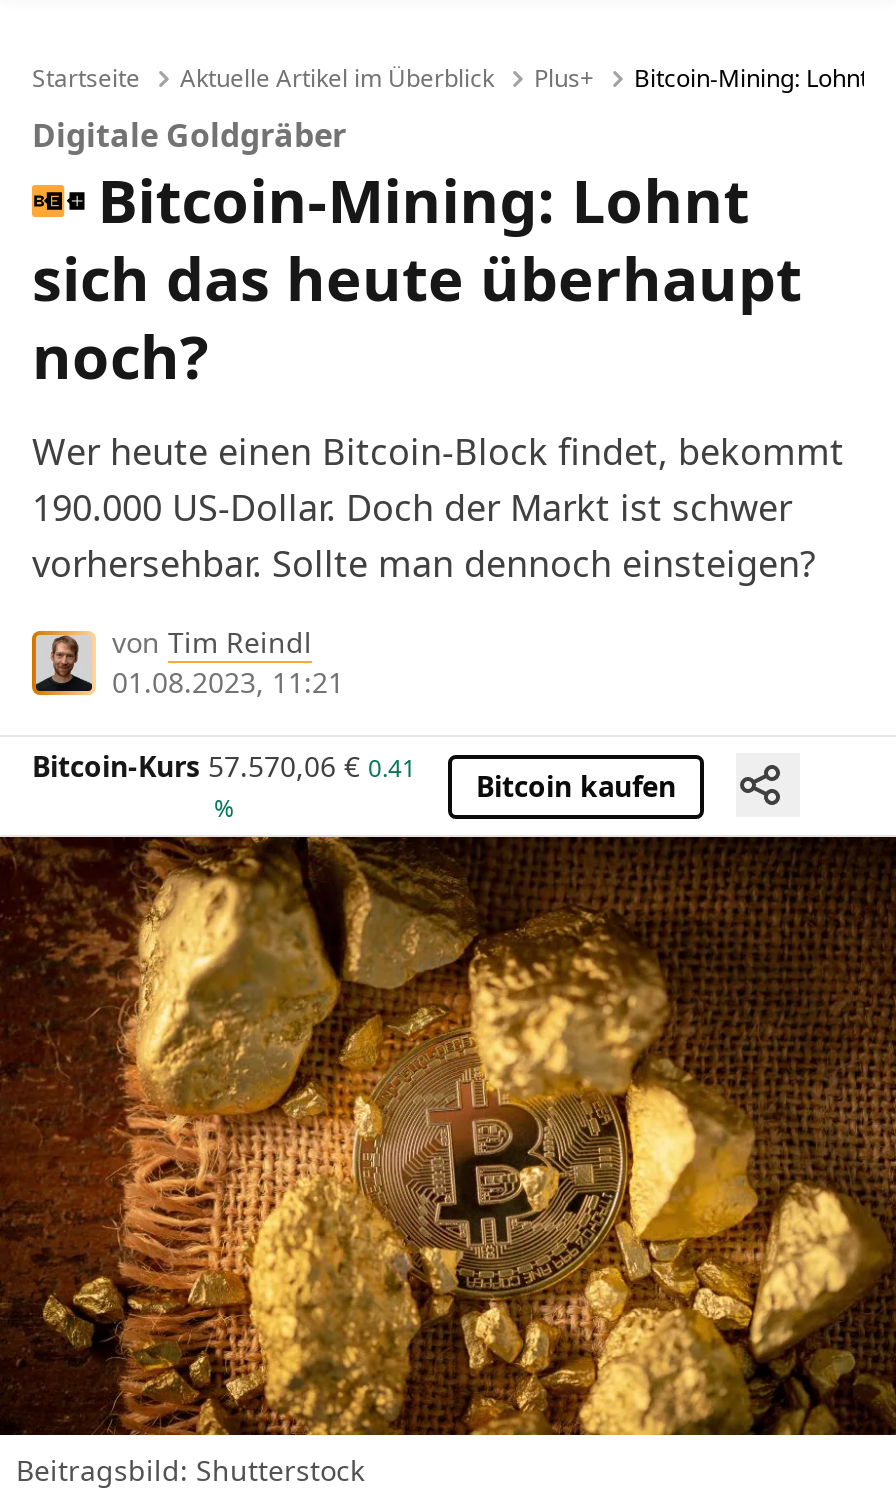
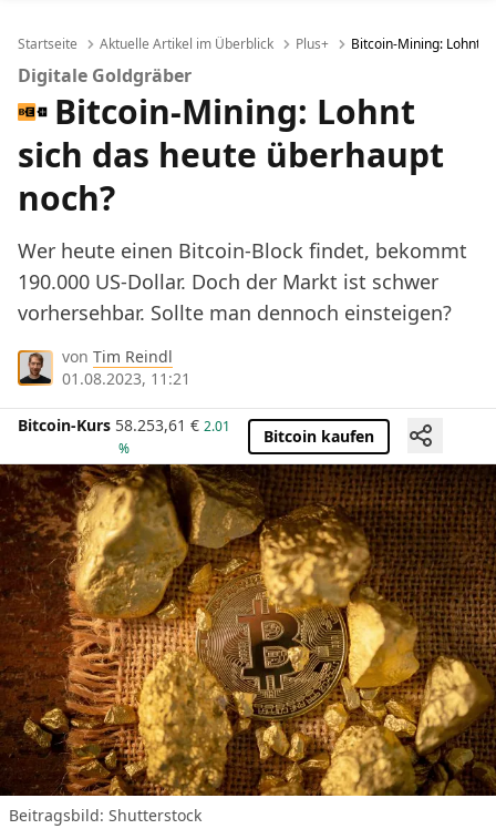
[32,748,676,805] Bitcoin-Kurs 57.570,06 € 0.41 Bitcoin kaufen -> [18,415,374,447] Bitcoin-Kurs 58.253,61 € 2.01 Bitcoin kaufen

